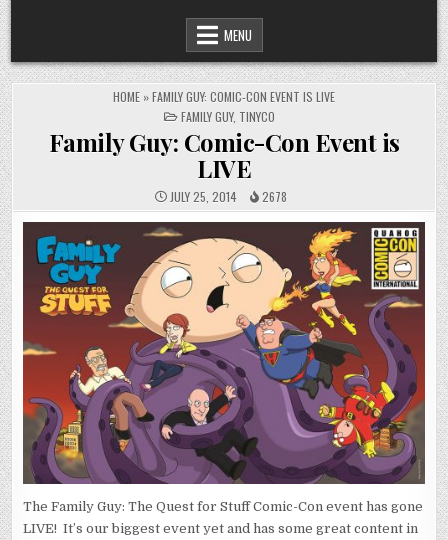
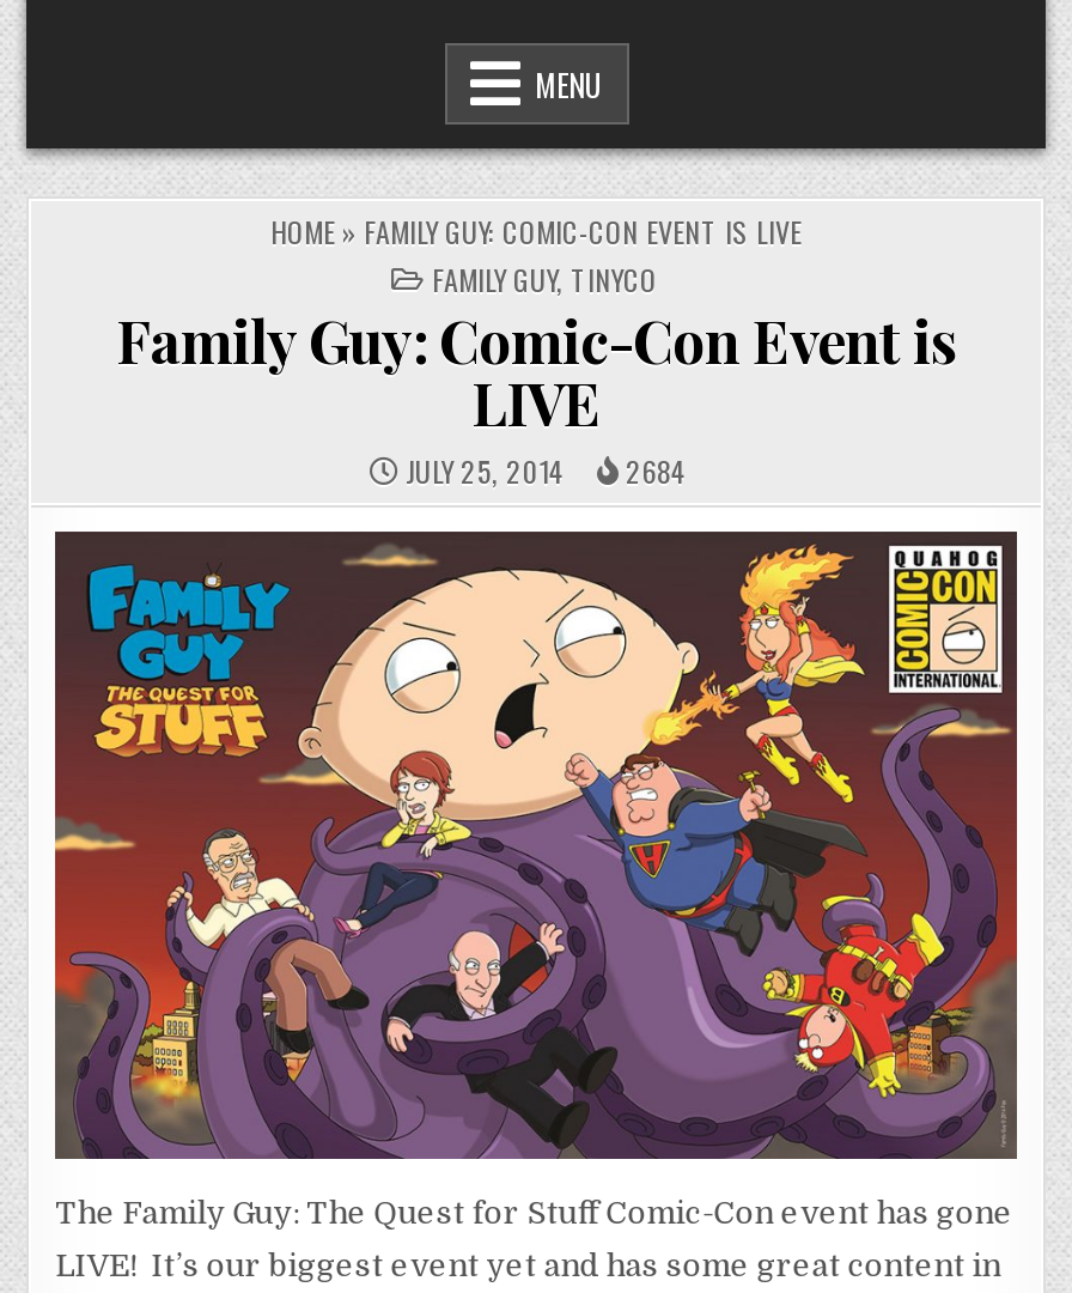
[167,188,287,205] JULY 25, 2014 2678 -> [398,451,688,491] JULY 25, 2014 2684

